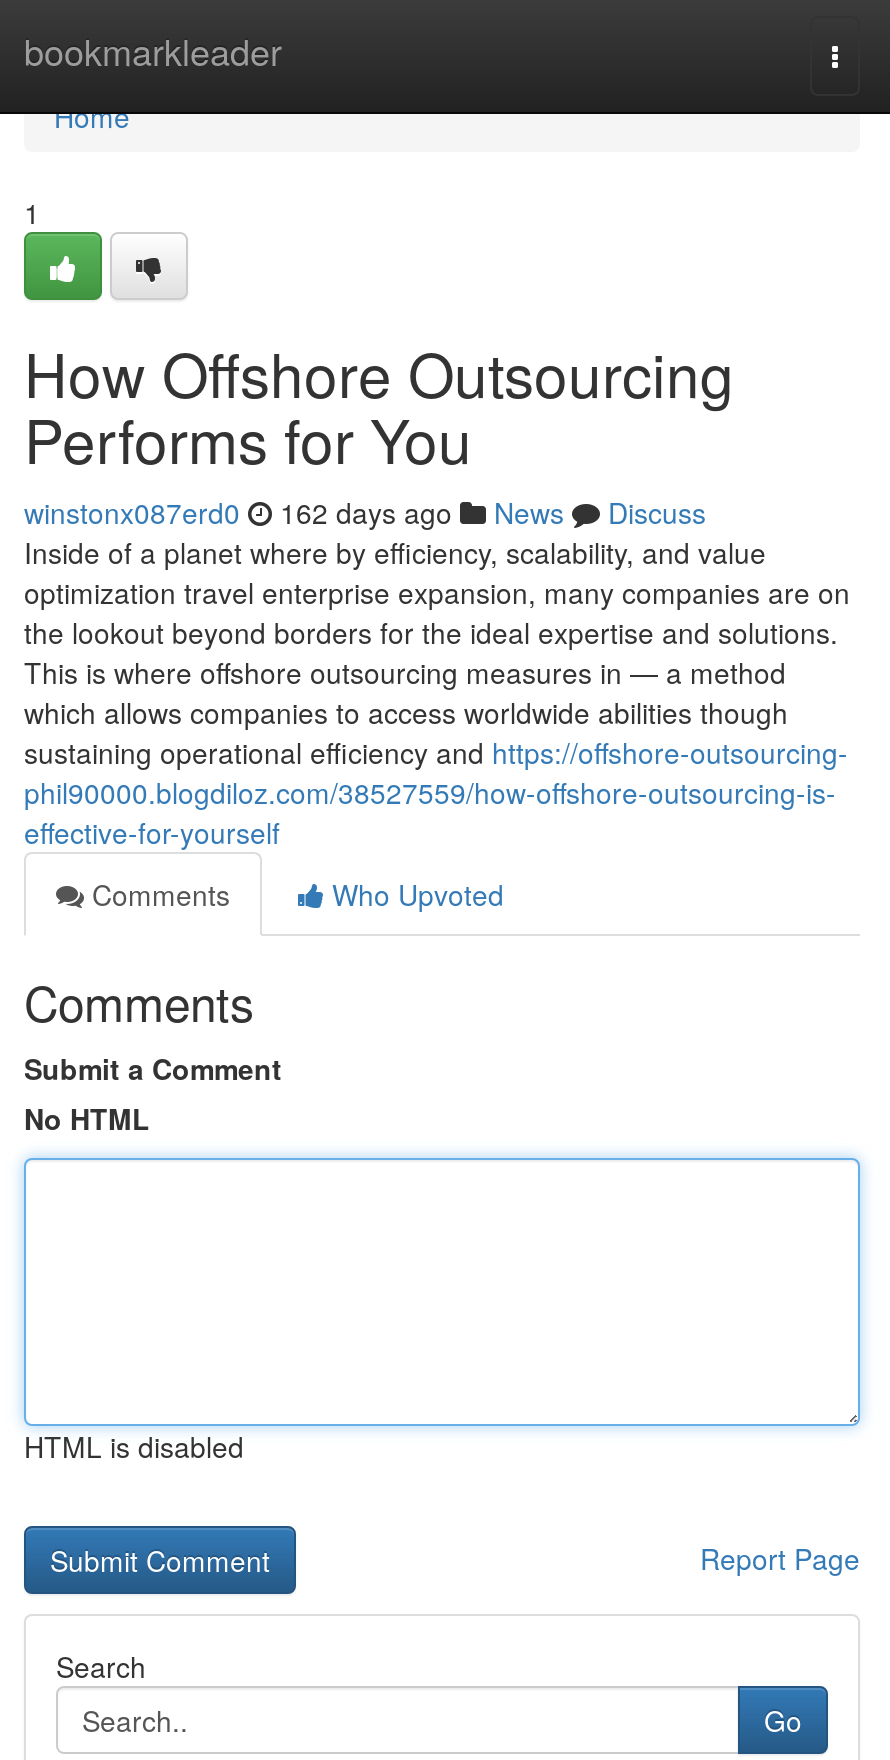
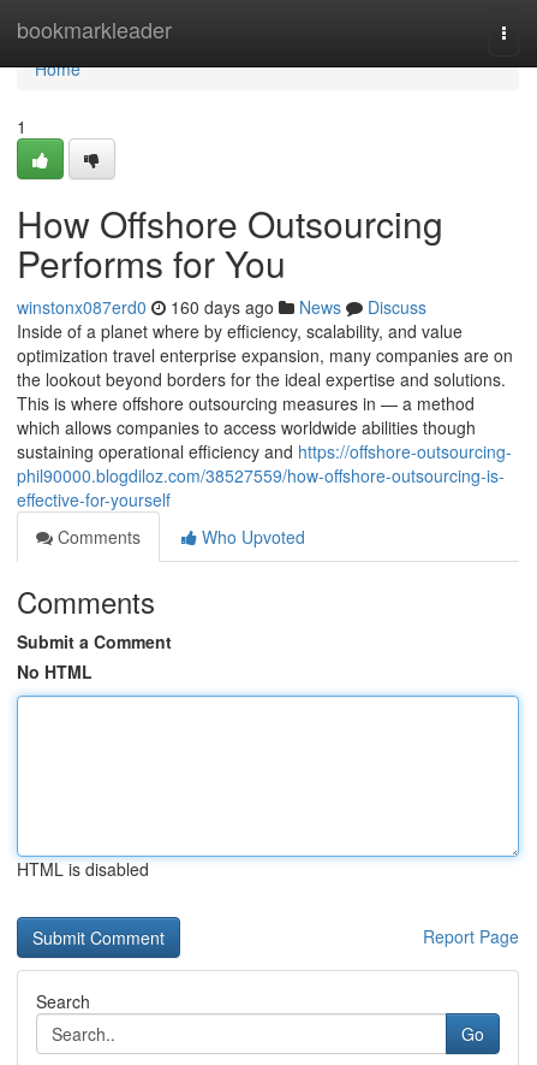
[24,492,706,532] winstonx087erd0 162 days ago News Discuss -> [17,295,426,319] winstonx087erd0 160 days ago News Discuss

